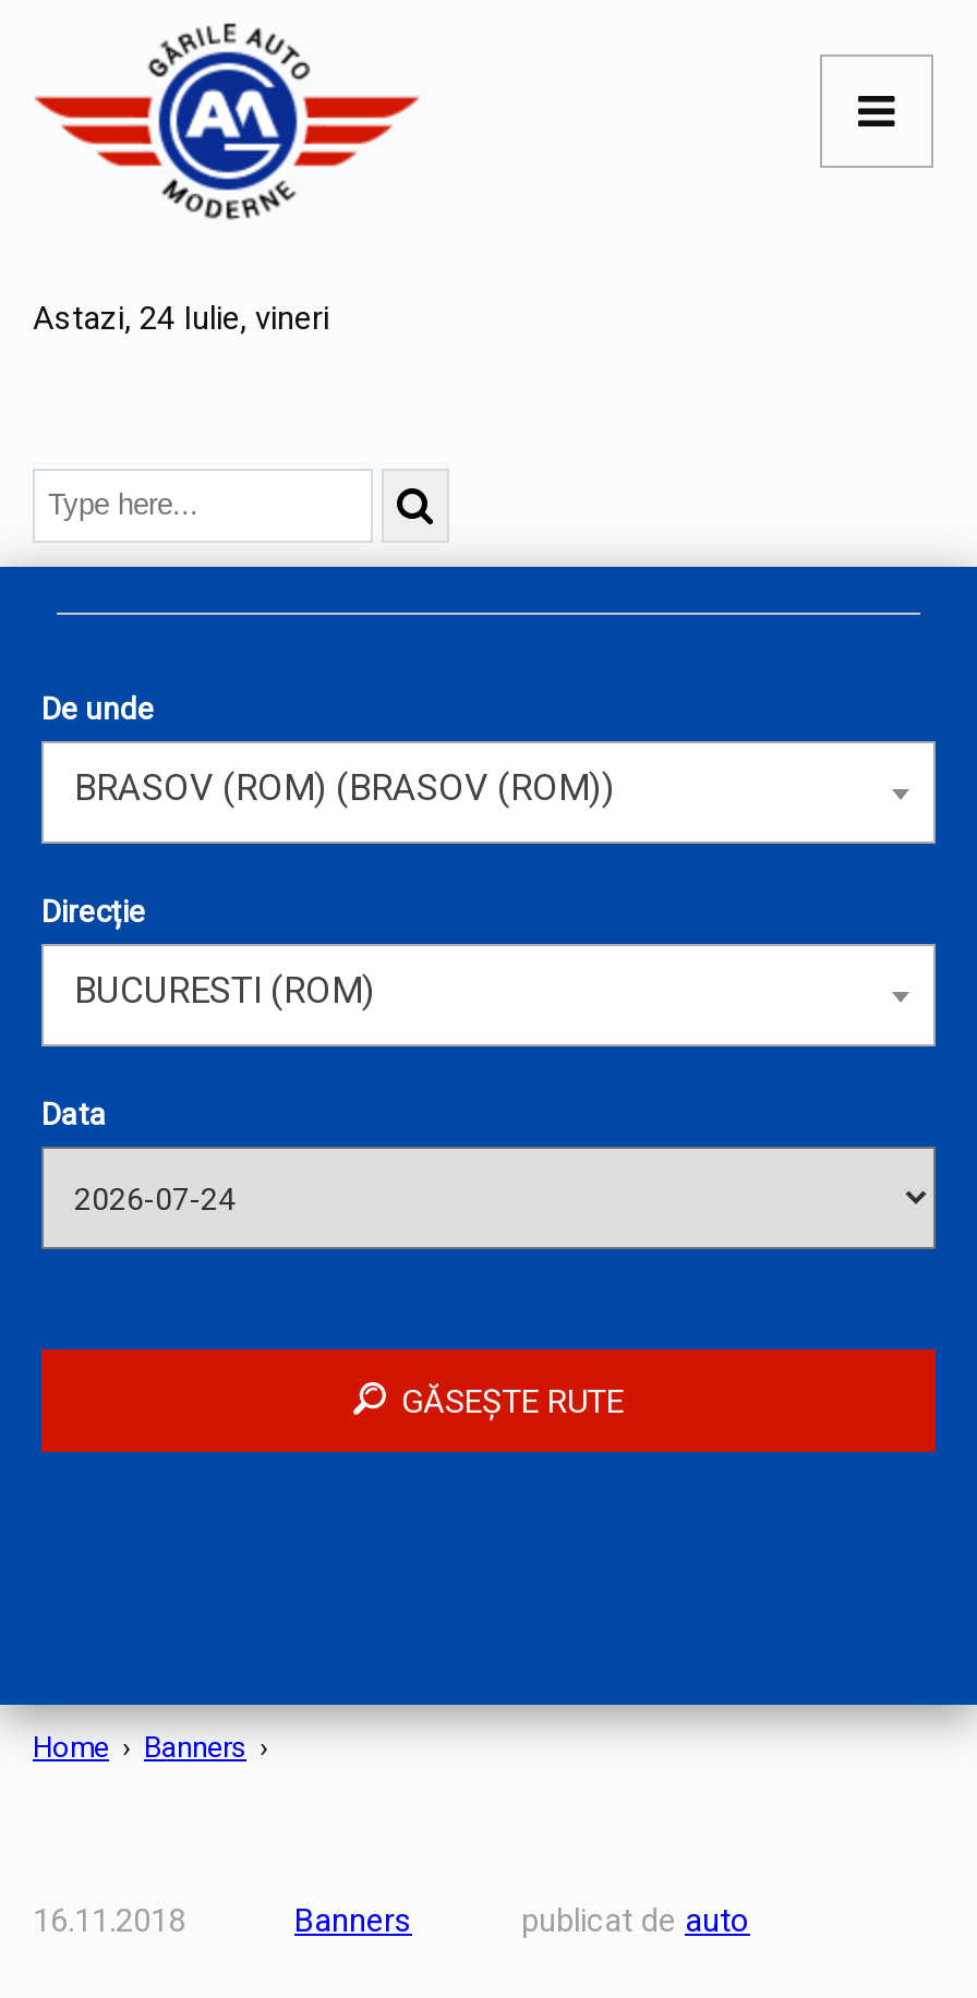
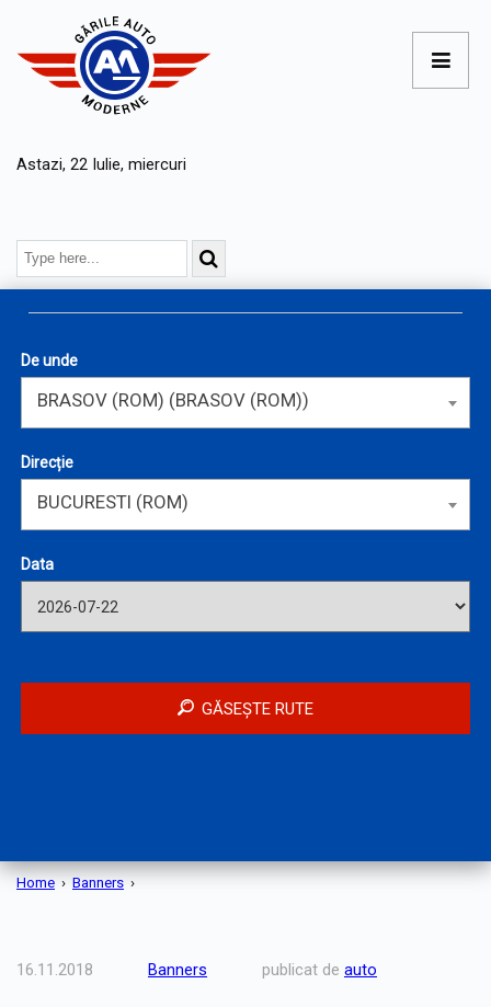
[33,299,329,338] Astazi, 24 Iulie, vineri -> [16,155,186,174] Astazi, 22 Iulie, miercuri

